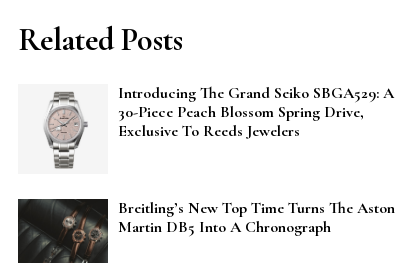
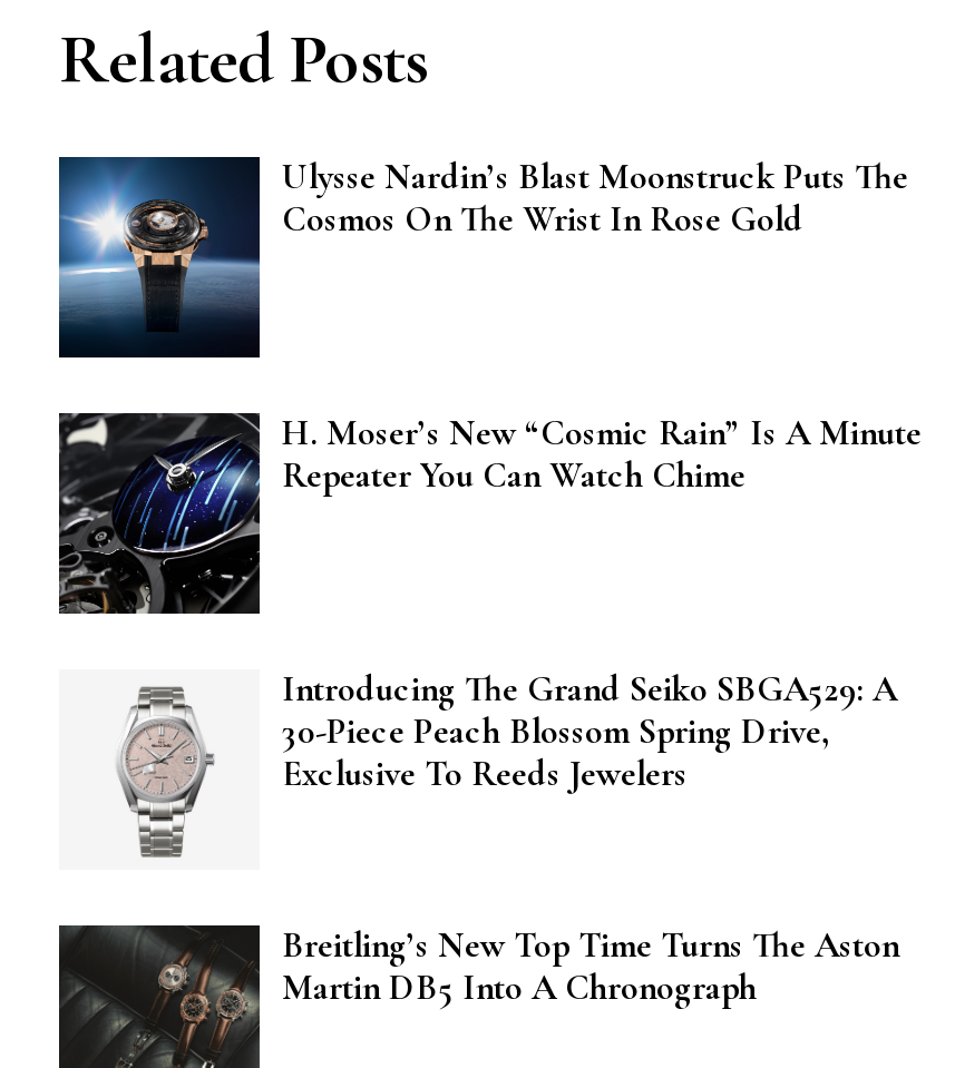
none -> [57,155,908,360] [image] | Ulysse Nardin’s Blast Moonstruck Puts The | Cosmos On The Wrist In Rose Gold
none -> [59,411,922,616] [image] | H. Moser’s New “Cosmic Rain” Is A Minute | Repeater You Can Watch Chime

